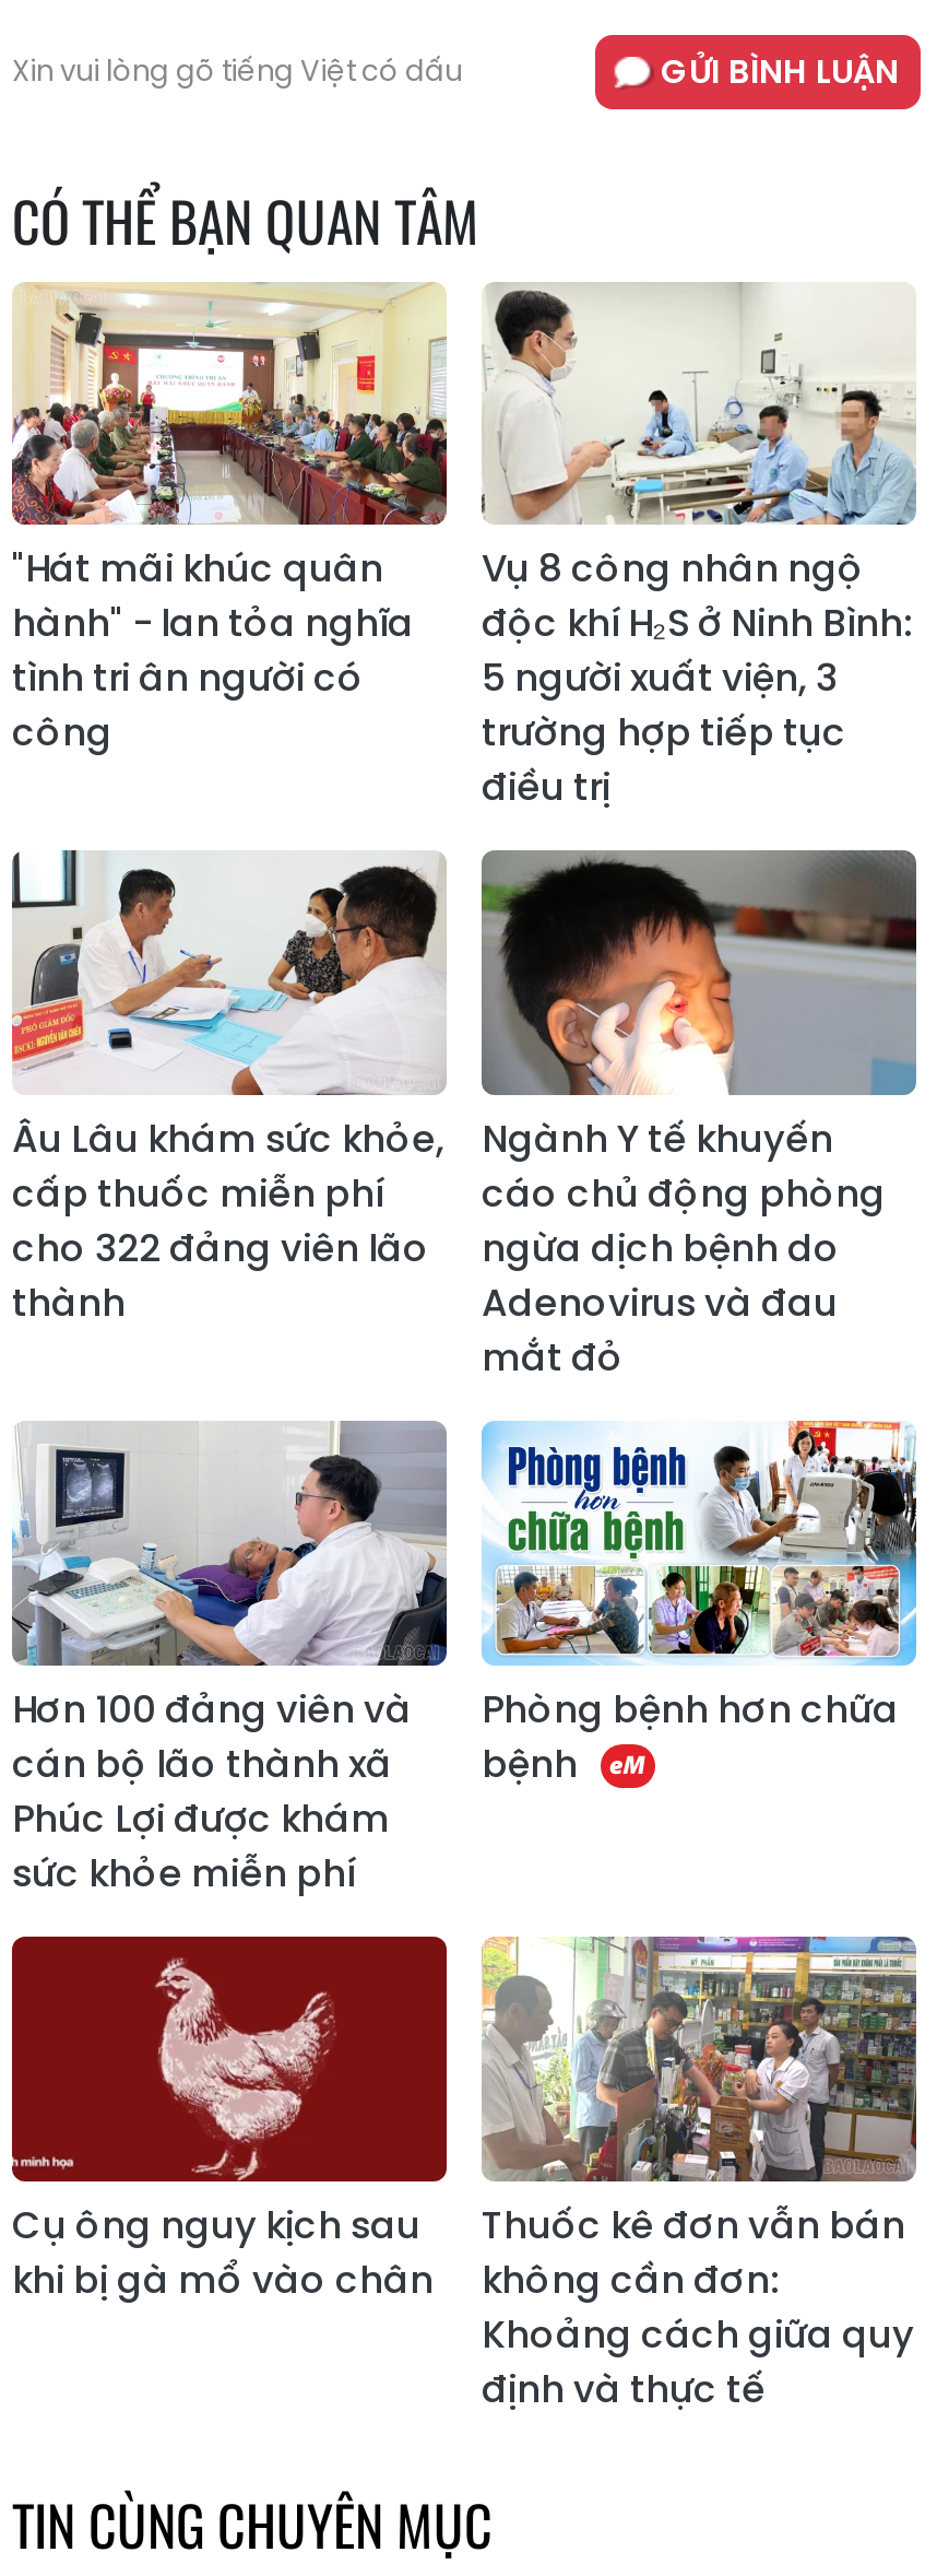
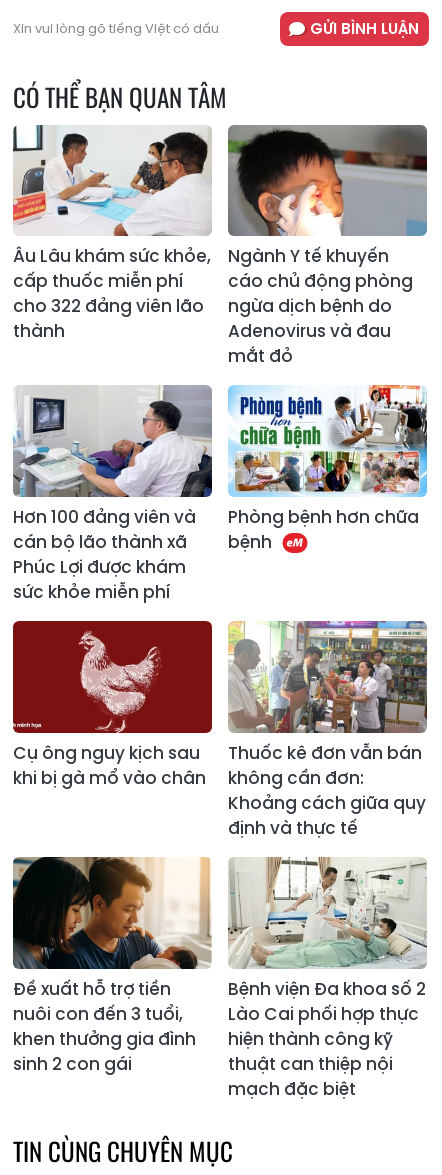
[10,282,449,760] [image] | "Hát mãi khúc quân | hành" - lan tỏa nghĩa | tình tri ân người có | công -> none
[482,284,916,814] [image] | Vụ 8 công nhân ngộ | độc khí H₂S ở Ninh Bình: | 5 người xuất viện, 3 | trường hợp tiếp tục | điều trị -> none
moved [12,848,921,2416] -> [13,123,429,840]: [image] | Âu Lâu khám sức khỏe, | cấp thuốc miễn phí | ... | Khoảng cách giữa quy | định và thực tế
none -> [12,856,212,1076] [image] | Đề xuất hỗ trợ tiền | nuôi con đến 3 tuổi, | khen thưởng gia đình | sinh 2 con gái
none -> [228,856,427,1101] [image] | Bệnh viện Đa khoa số 2 | Lào Cai phối hợp thực | hiện thành công kỹ | thuật can thiệp nội | mạch đặc biệt

